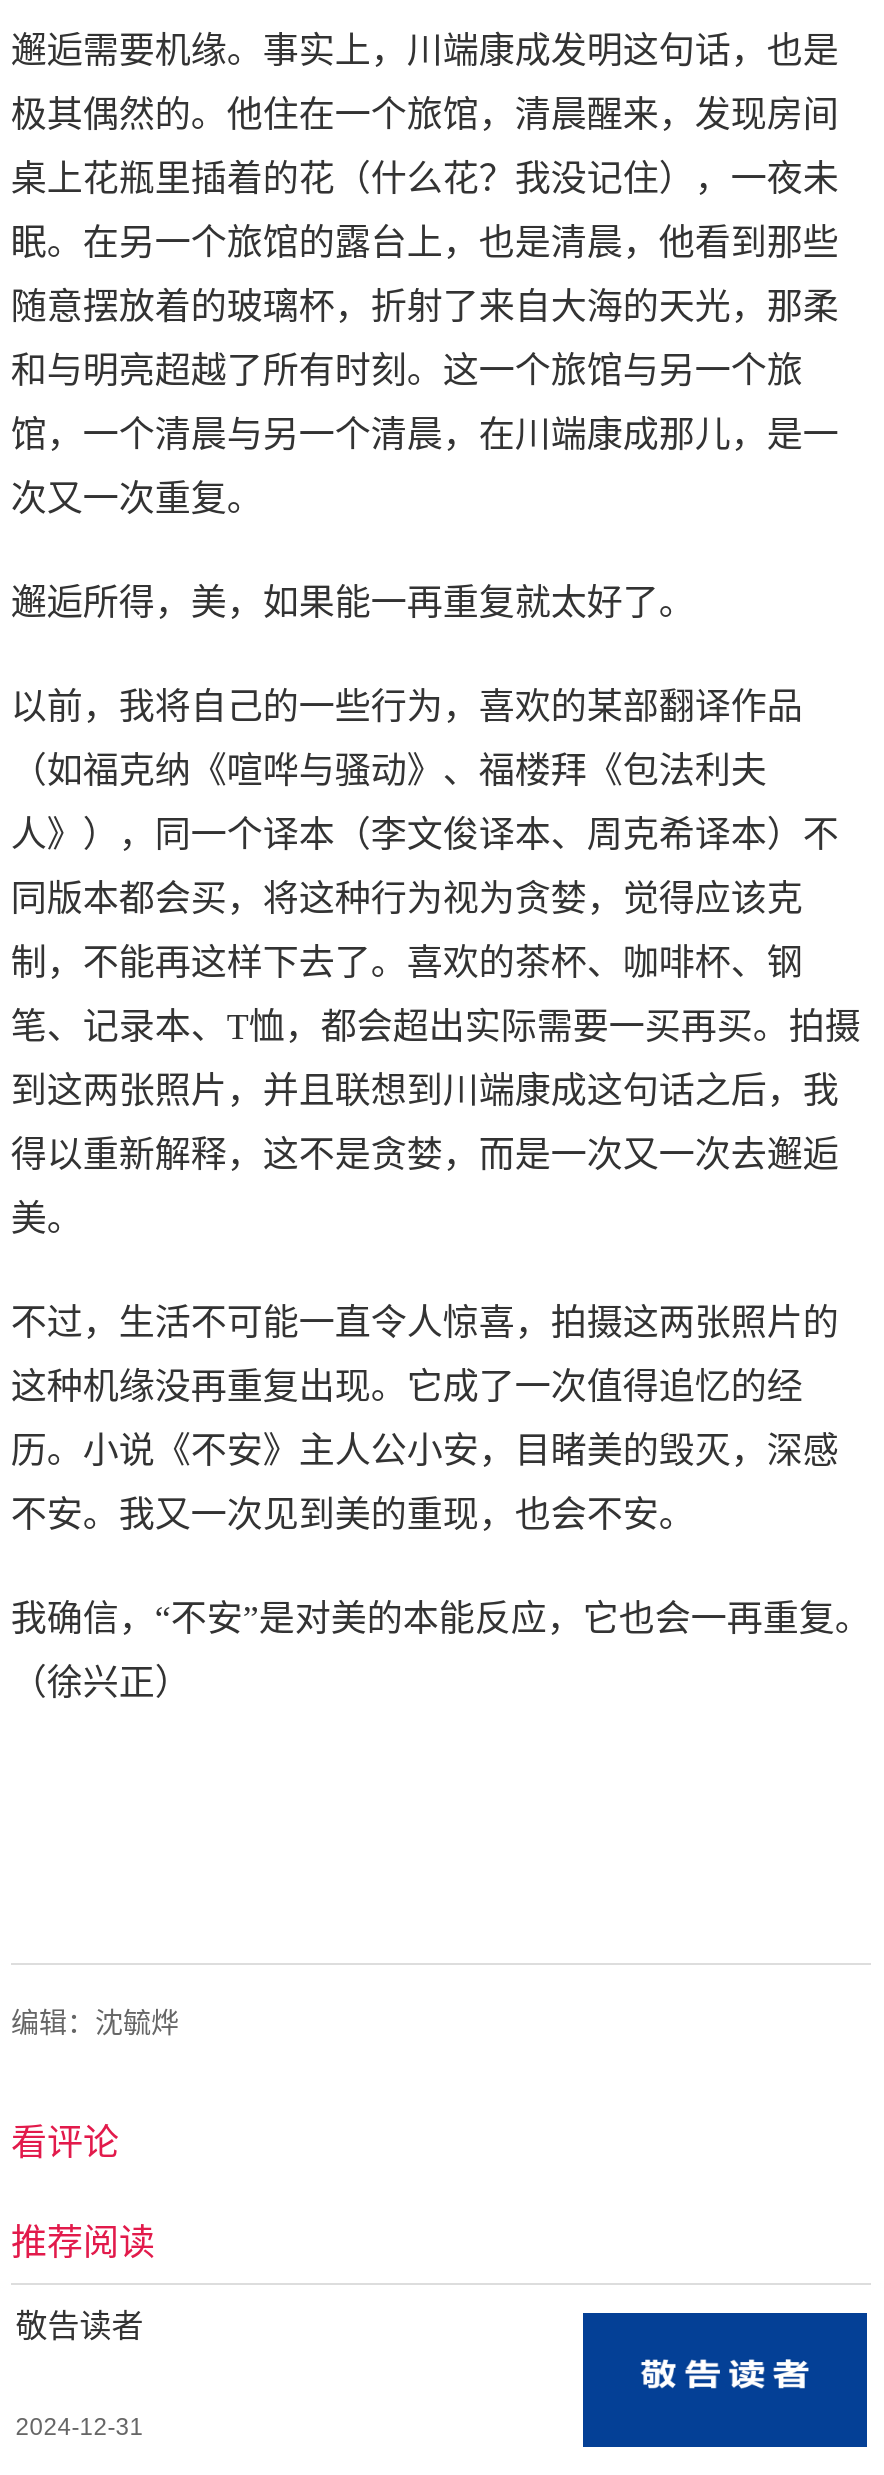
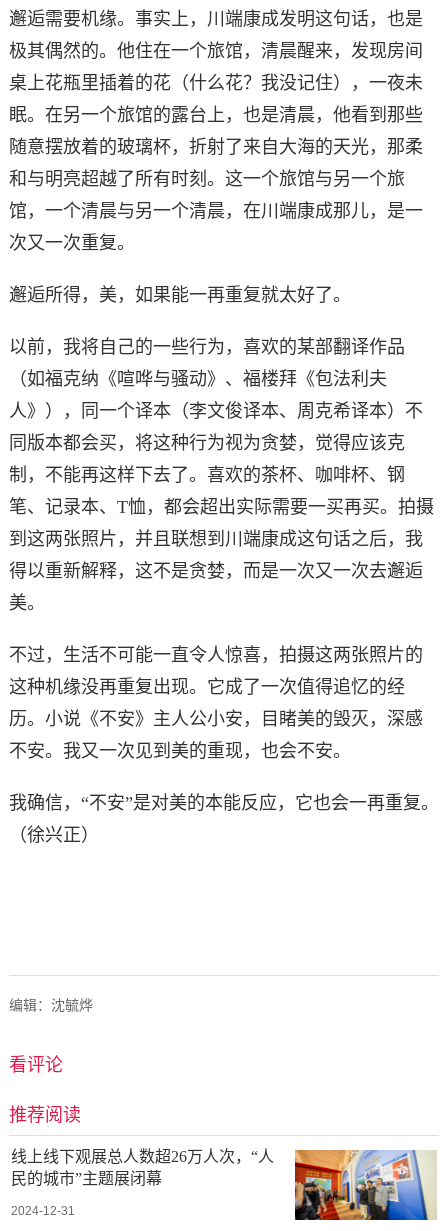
[15,2309,143,2343] 敬告读者 -> [11,1148,274,1187] 线上线下观展总人数超26万人次，“人 | 民的城市”主题展闭幕
[581,2311,869,2449] [image] -> [294,1149,437,1221] [image]

